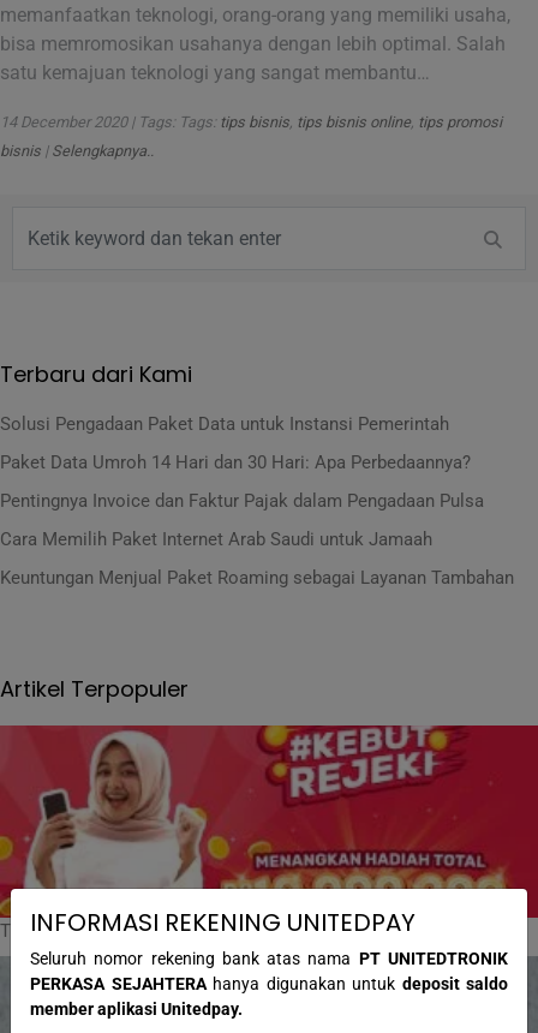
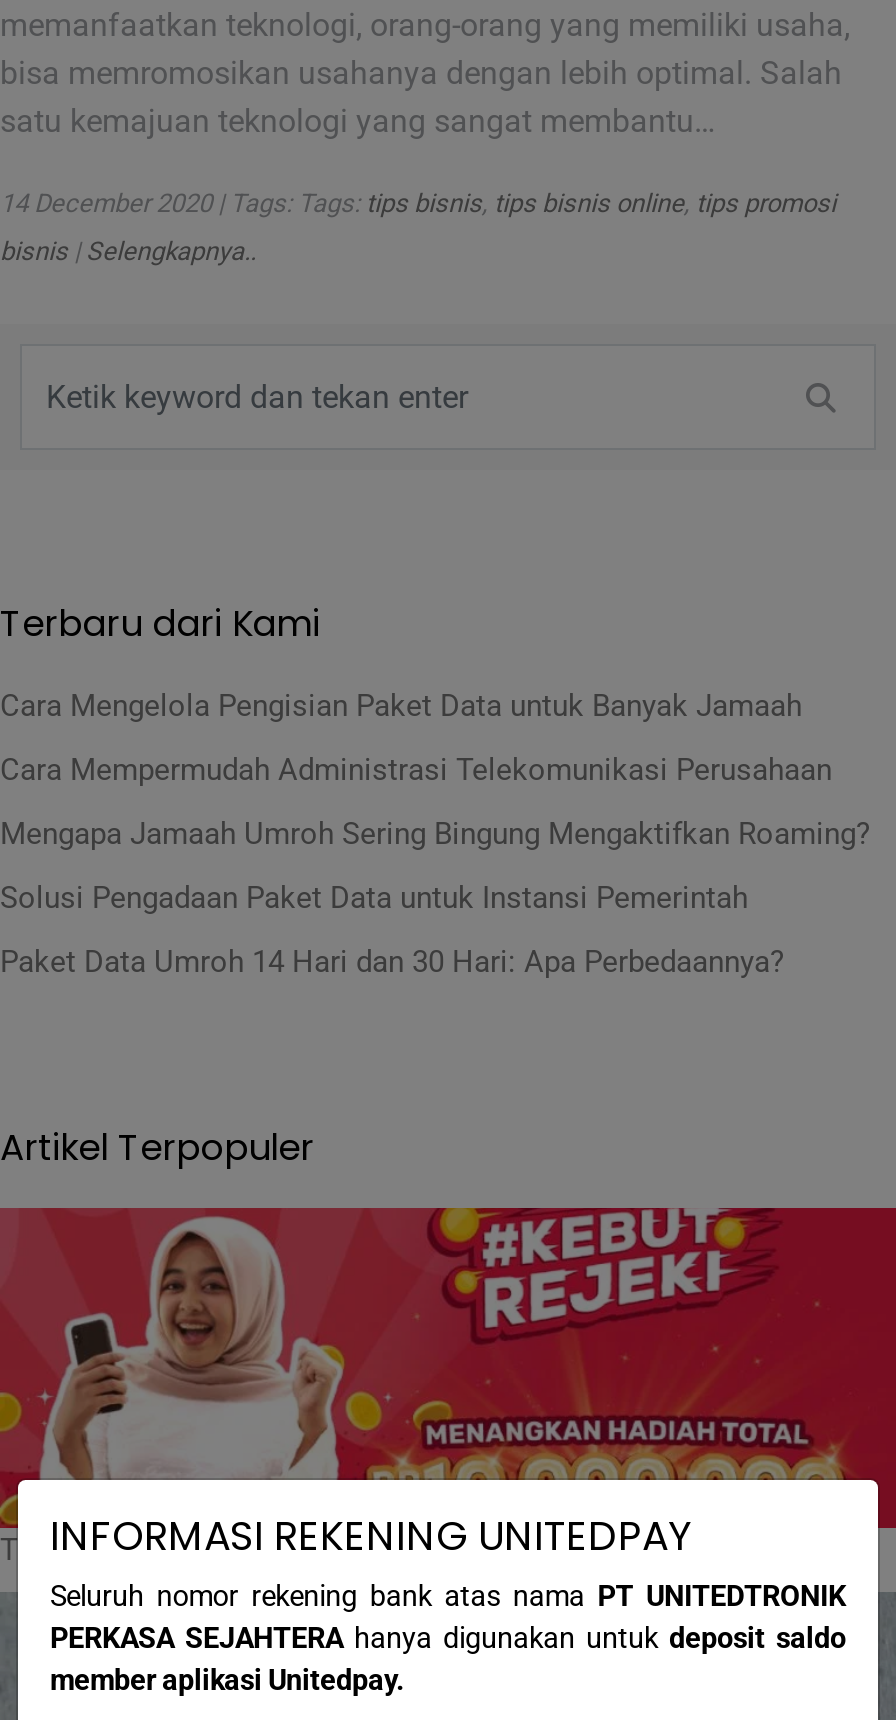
none -> [0,688,870,852] Cara Mengelola Pengisian Paket Data untuk Banyak Jamaah | Cara Mempermudah Administrasi Telekomunikasi Perusahaan | Mengapa Jamaah Umroh Sering Bingung Mengaktifkan Roaming?
moved [0,413,471,473] -> [0,880,784,980]: Solusi Pengadaan Paket Data untuk Instansi Pemerintah | Paket Data Umroh 14 Hari dan 30 Hari: Apa Perbedaannya?
[0,490,514,589] Pentingnya Invoice dan Faktur Pajak dalam Pengadaan Pulsa | Cara Memilih Paket Internet Arab Saudi untuk Jamaah | Keuntungan Menjual Paket Roaming sebagai Layanan Tambahan -> none

